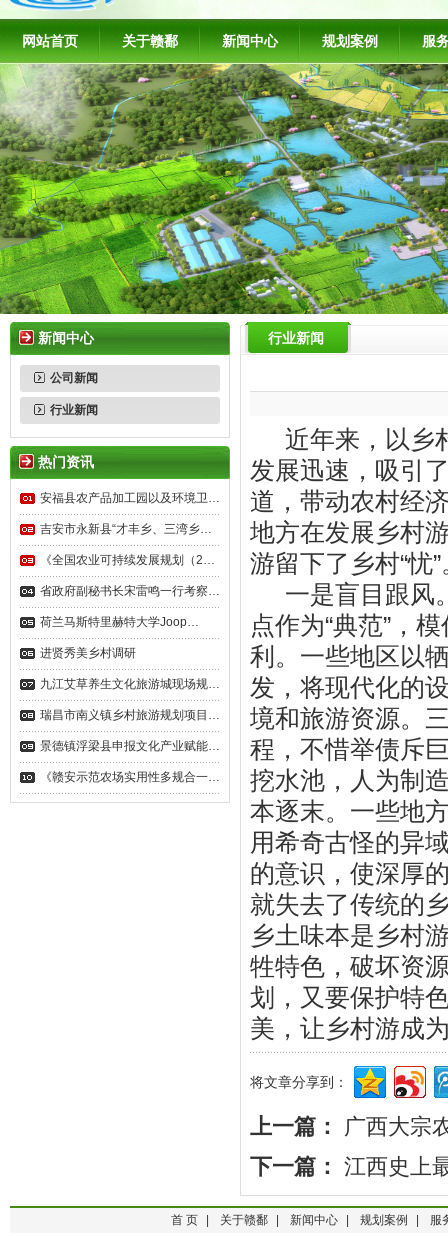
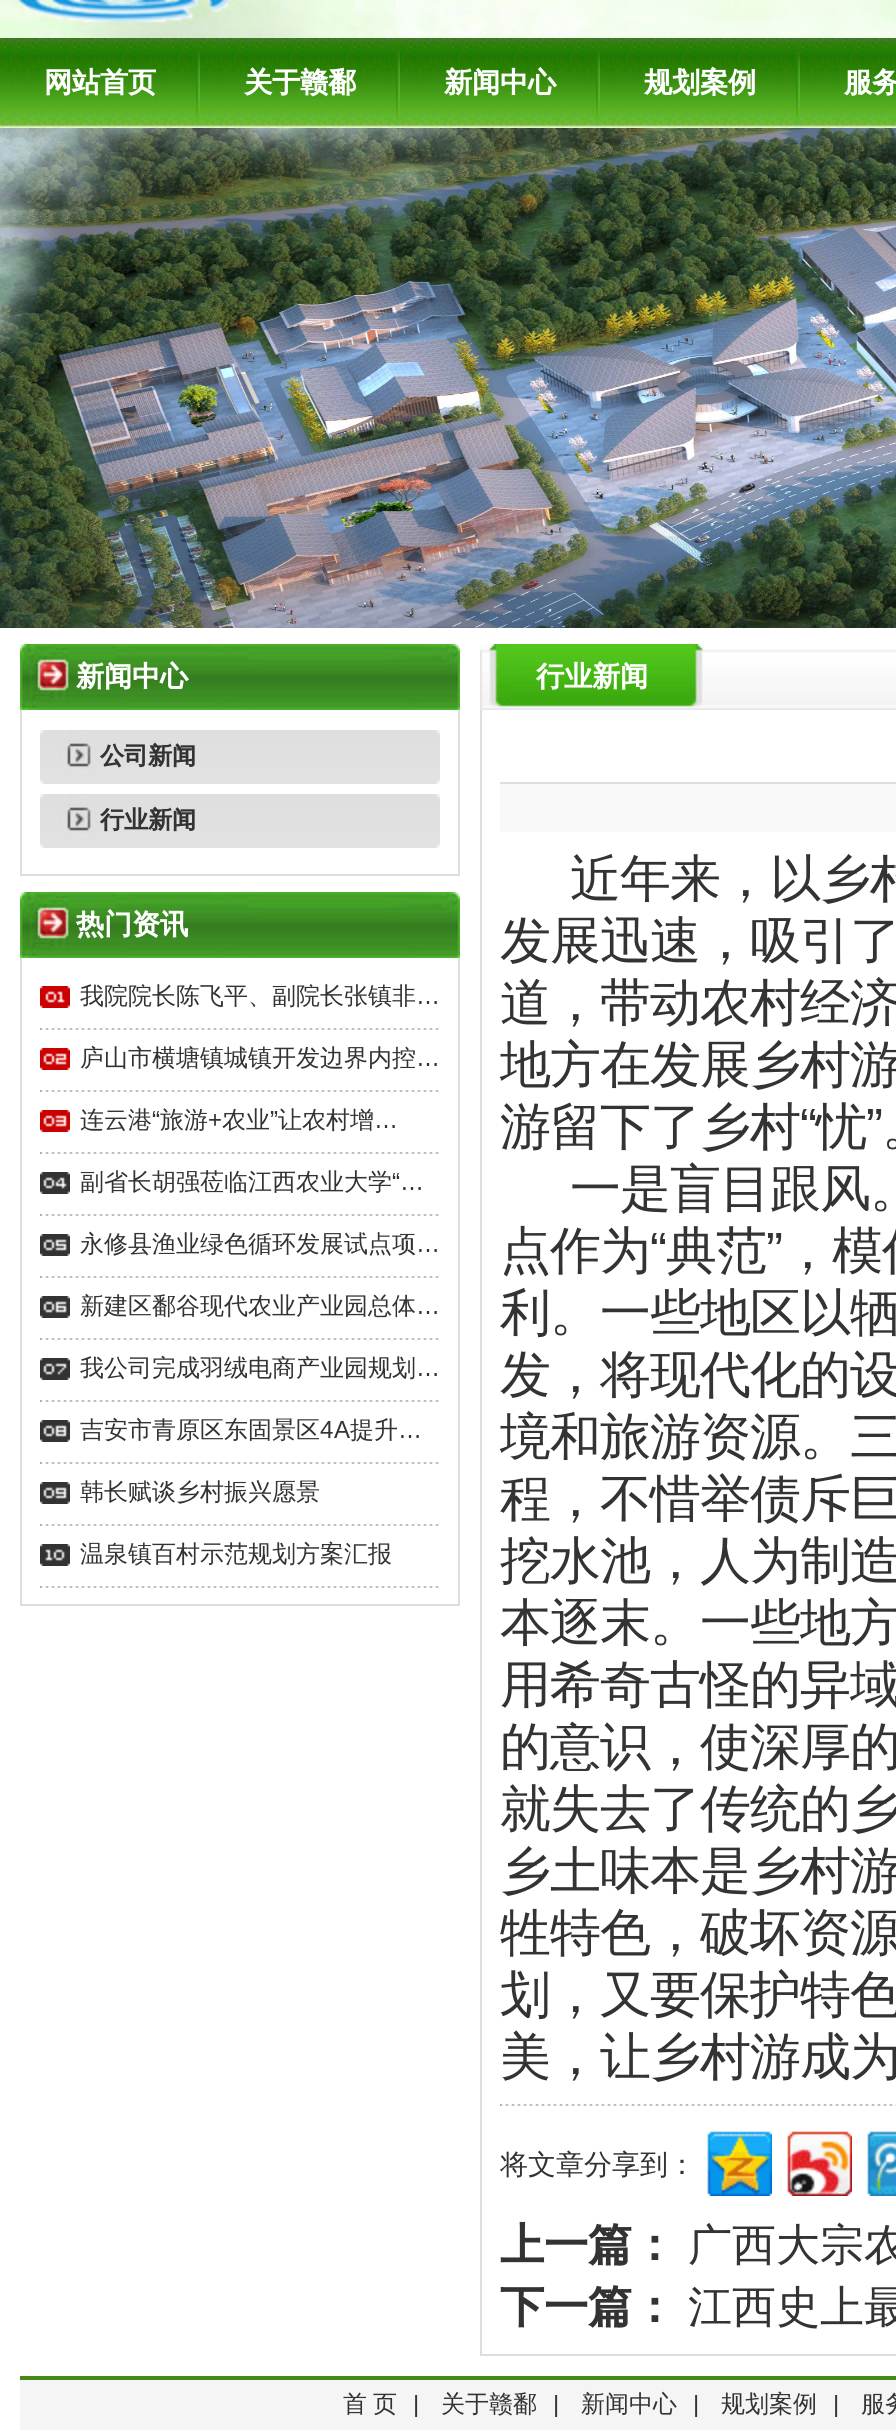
[3,63,445,315] [image] -> [6,126,890,630] [image]
[40,491,220,505] 安福县农产品加工园以及环境卫… -> [80,982,440,1010] 我院院长陈飞平、副院长张镇非…
[40,522,212,536] 吉安市永新县“才丰乡、三湾乡… -> [80,1044,440,1072] 庐山市横塘镇城镇开发边界内控…
[40,553,215,567] 《全国农业可持续发展规划（2… -> [80,1106,398,1134] 连云港“旅游+农业”让农村增…
[40,584,220,598] 省政府副秘书长宋雷鸣一行考察… -> [80,1168,424,1196] 副省长胡强莅临江西农业大学“…
[40,615,199,629] 荷兰马斯特里赫特大学Joop… -> [80,1230,440,1258] 永修县渔业绿色循环发展试点项…
[40,646,136,660] 进贤秀美乡村调研 -> [80,1292,440,1320] 新建区鄱谷现代农业产业园总体…
[40,677,220,691] 九江艾草养生文化旅游城现场规… -> [80,1354,440,1382] 我公司完成羽绒电商产业园规划…
[40,708,220,722] 瑞昌市南义镇乡村旅游规划项目… -> [80,1416,422,1444] 吉安市青原区东固景区4A提升…
[40,739,220,753] 景德镇浮梁县申报文化产业赋能… -> [80,1478,320,1506] 韩长赋谈乡村振兴愿景
[40,770,220,784] 《赣安示范农场实用性多规合一… -> [80,1540,392,1568] 温泉镇百村示范规划方案汇报

